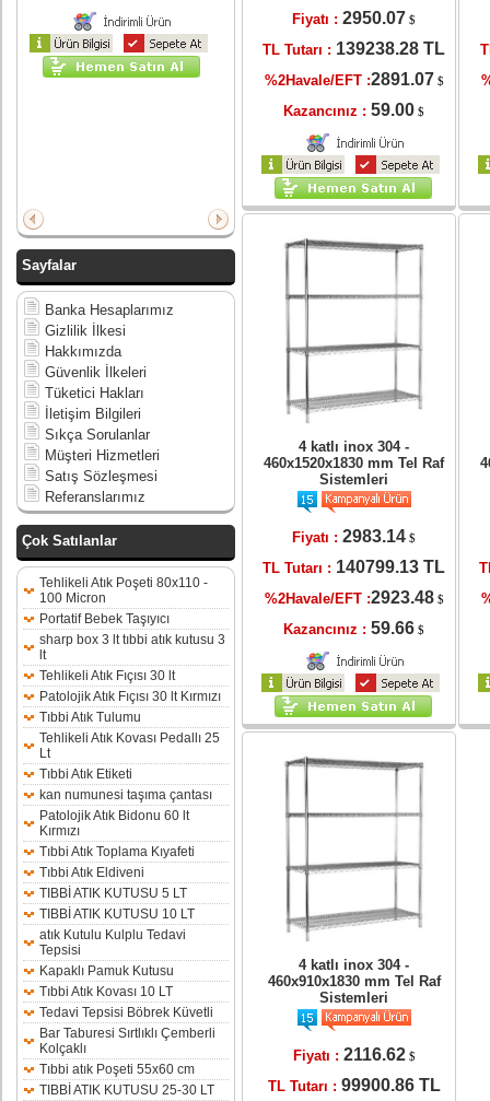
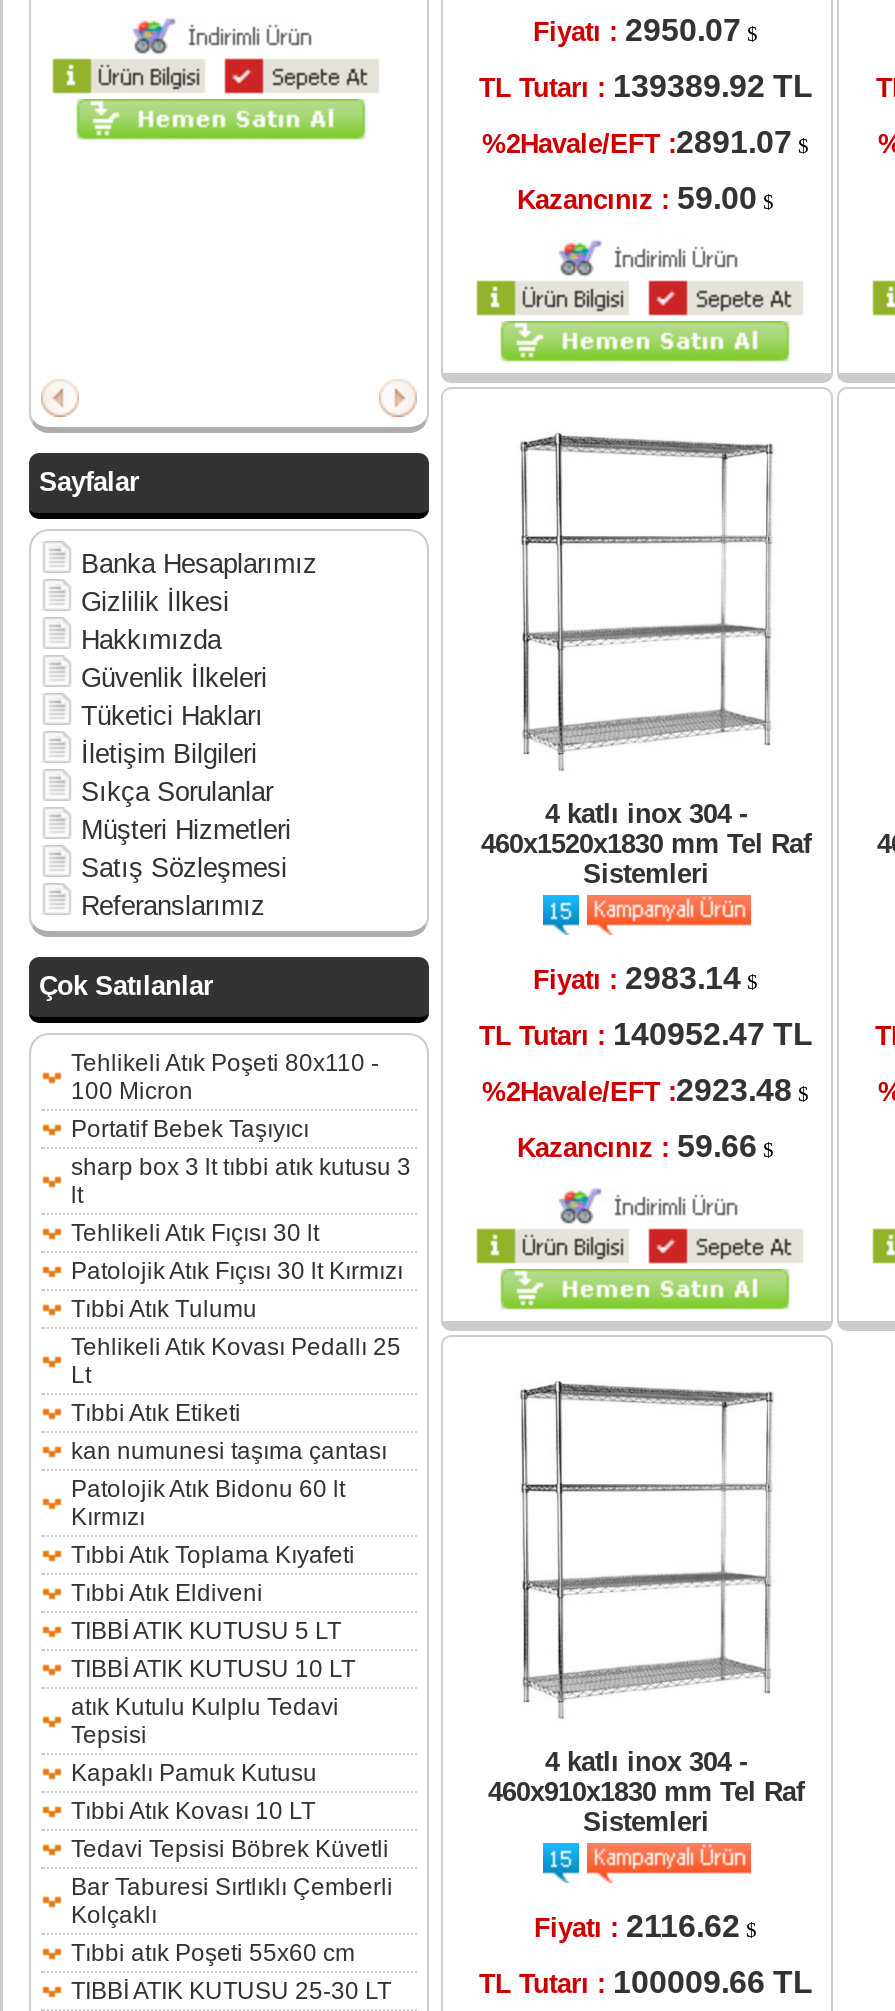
[262,39,445,58] TL Tutarı : 139238.28 TL -> [479,69,813,103] TL Tutarı : 139389.92 TL
[262,558,445,576] TL Tutarı : 140799.13 TL -> [479,1017,813,1051] TL Tutarı : 140952.47 TL
[267,1076,440,1094] TL Tutarı : 99900.86 TL -> [479,1965,813,1999] TL Tutarı : 100009.66 TL

